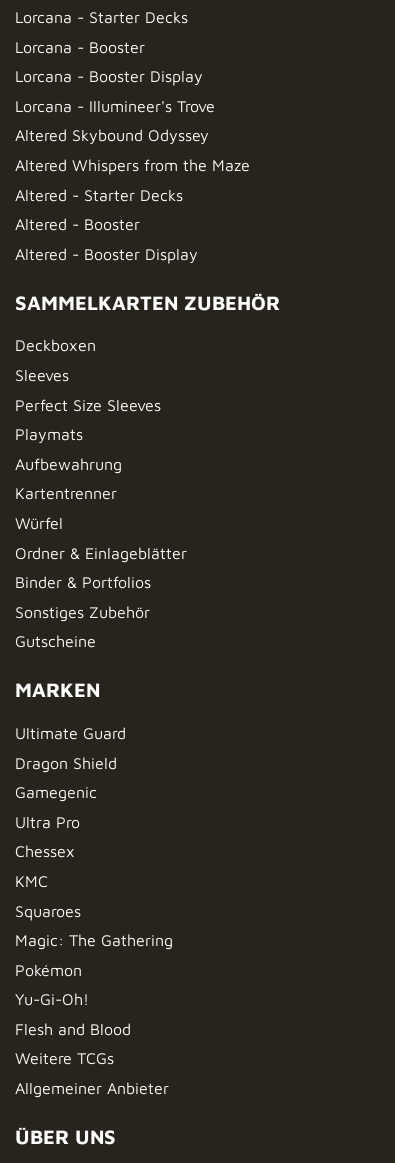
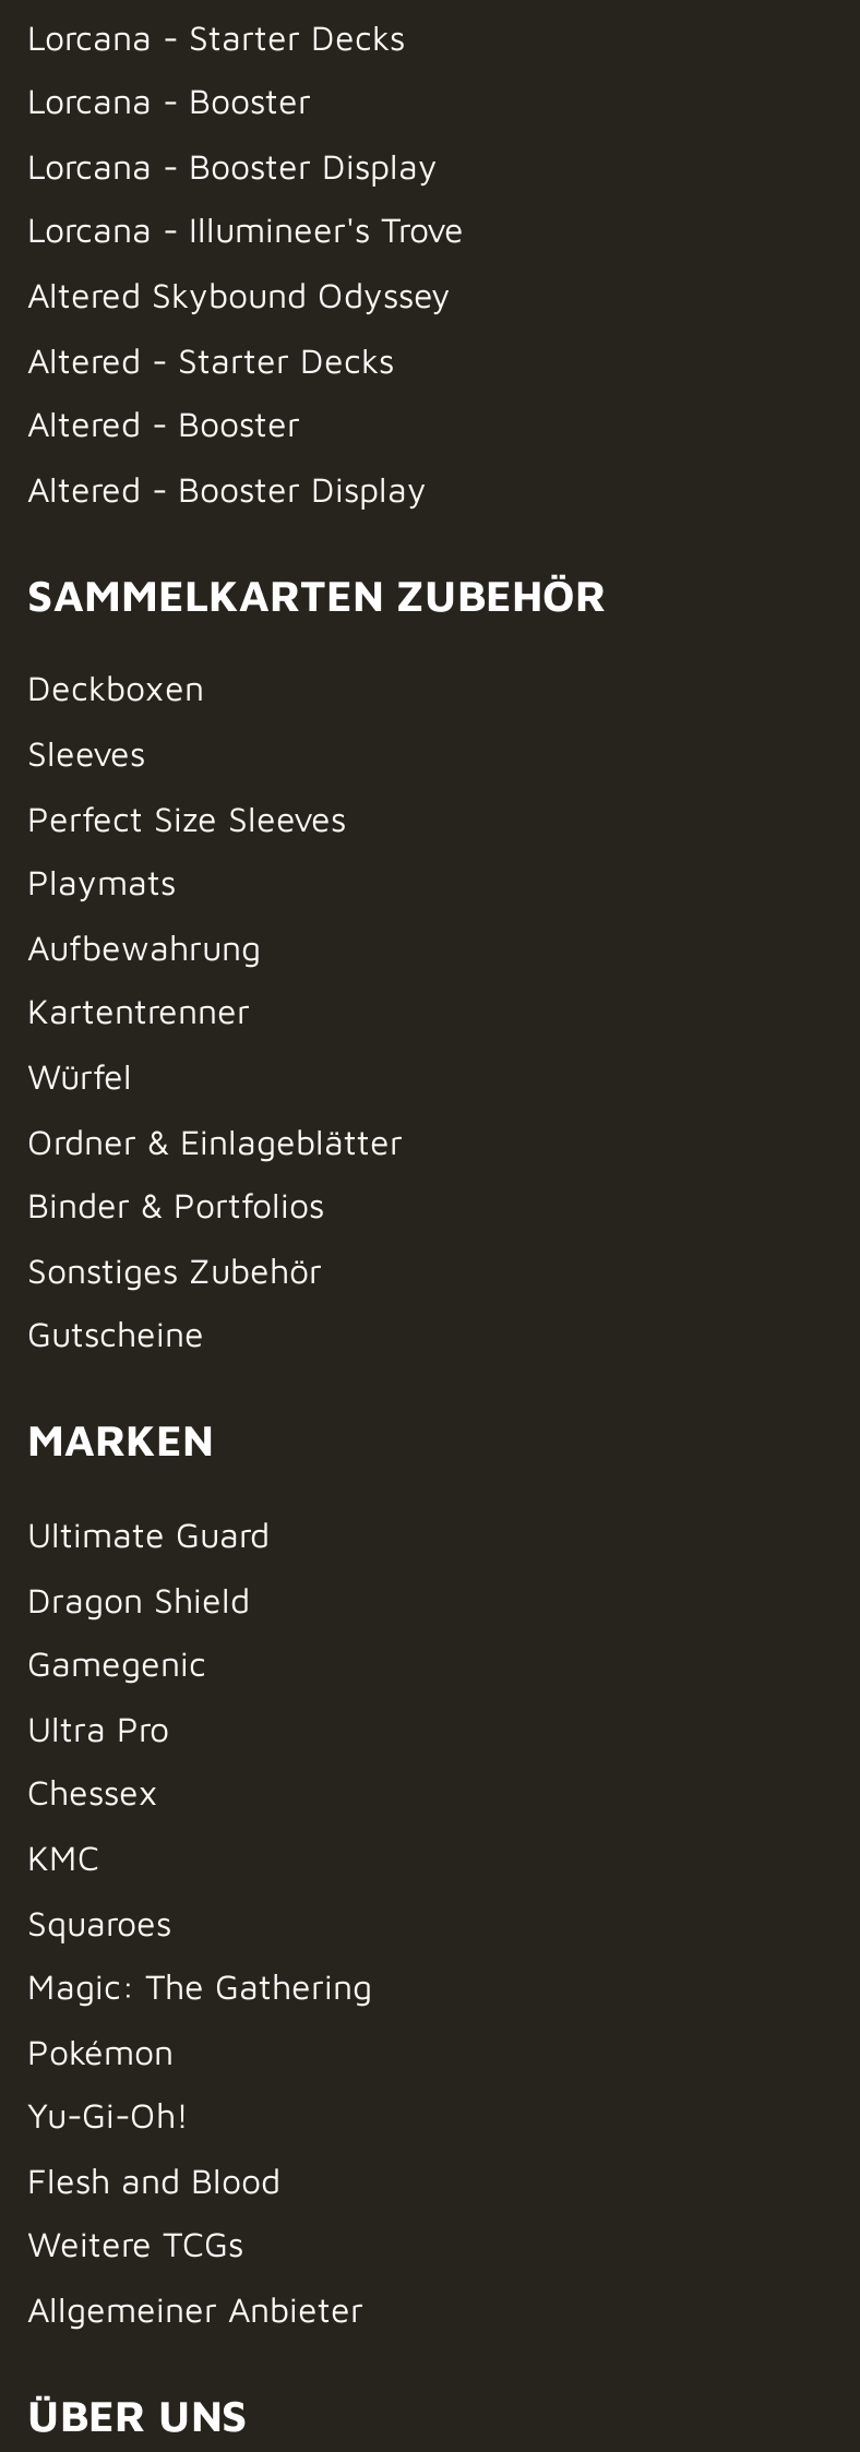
[15,156,250,174] Altered Whispers from the Maze -> none

